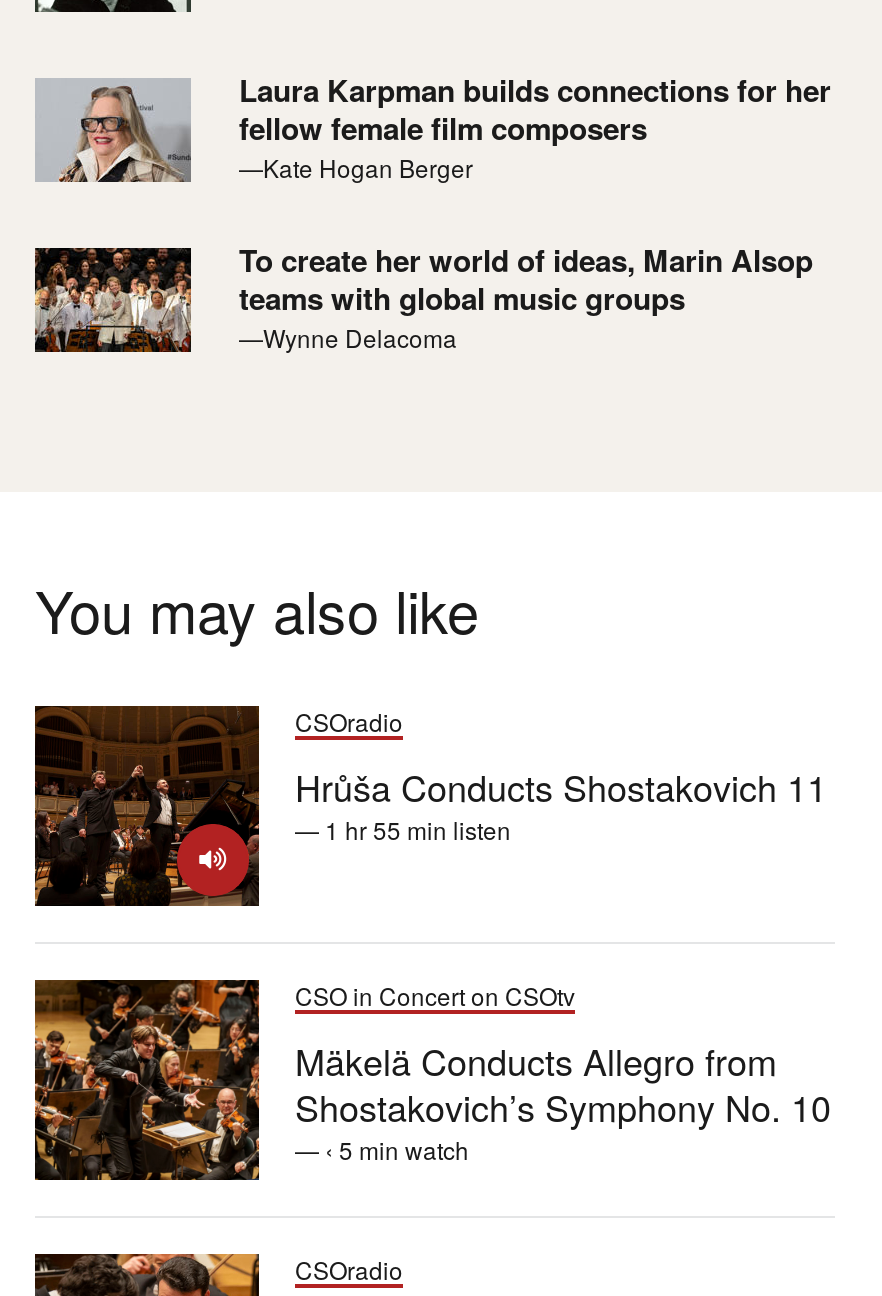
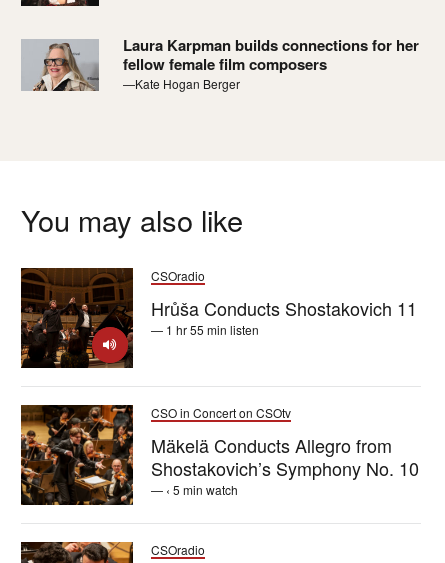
[33,238,813,354] [image] | To create her world of ideas, Marin Alsop | teams with global music groups | —Wynne Delacoma -> none

